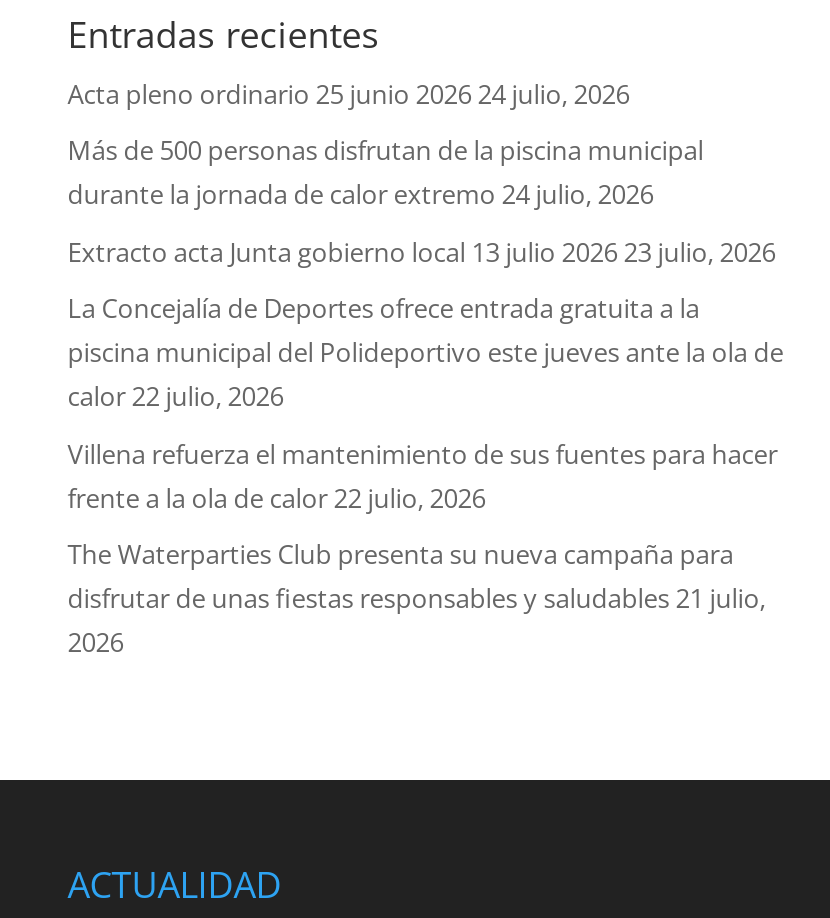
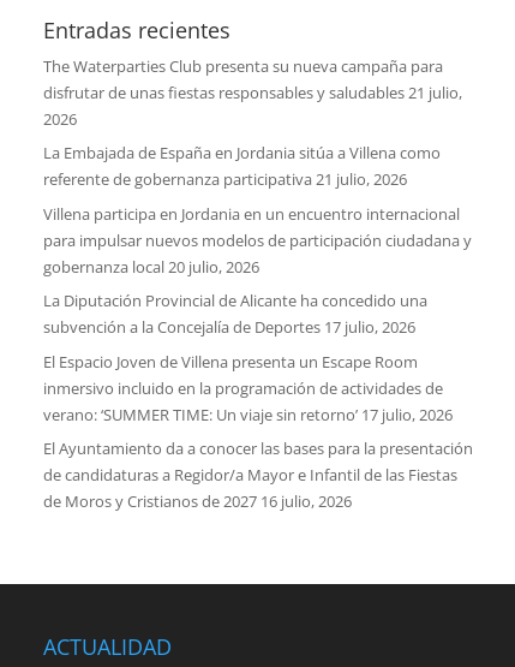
[68,76,784,516] Acta pleno ordinario 25 junio 2026 24 julio, 2026 | Más de 500 personas disfrutan de la piscina municipal | durante la jornada de calor extremo 24 julio, 2026 | Extracto acta Junta gobierno local 13 julio 2026 23 julio, 2026 | La Concejalía de Deportes ofrece entrada gratuita a la | piscina municipal del Polideportivo este jueves ante la ola de | calor 22 julio, 2026 | Villena refuerza el mantenimiento de sus fuentes para hacer | frente a la ola de calor 22 julio, 2026 -> none
moved [68,537,766,661] -> [43,55,462,130]: The Waterparties Club presenta su nueva campaña para | disfrutar de unas fiestas responsables y saludables 21 julio, | 2026
none -> [43,142,473,513] La Embajada de España en Jordania sitúa a Villena como | referente de gobernanza participativa 21 julio, 2026 | Villena participa en Jordania en un encuentro internacional | para impulsar nuevos modelos de participación ciudadana y | gobernanza local 20 julio, 2026 | La Diputación Provincial de Alicante ha concedido una | subvención a la Concejalía de Deportes 17 julio, 2026 | El Espacio Joven de Villena presenta un Escape Room | inmersivo incluido en la programación de actividades de | verano: ‘SUMMER TIME: Un viaje sin retorno’ 17 julio, 2026 | El Ayuntamiento da a conocer las bases para la presentación | de candidaturas a Regidor/a Mayor e Infantil de las Fiestas | de Moros y Cristianos de 2027 16 julio, 2026

